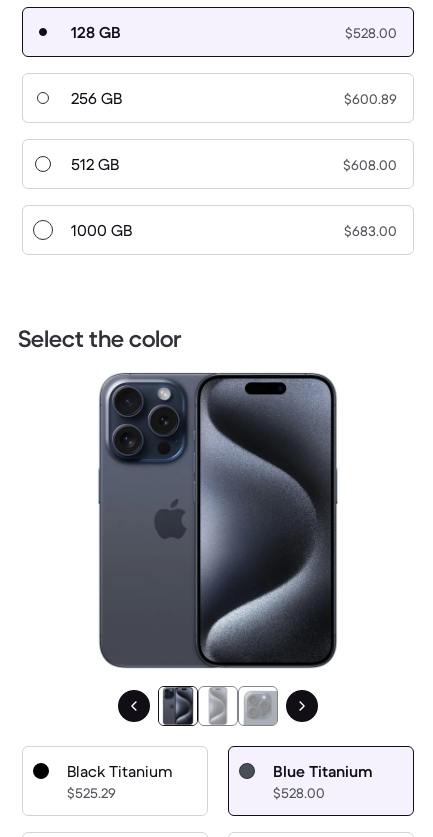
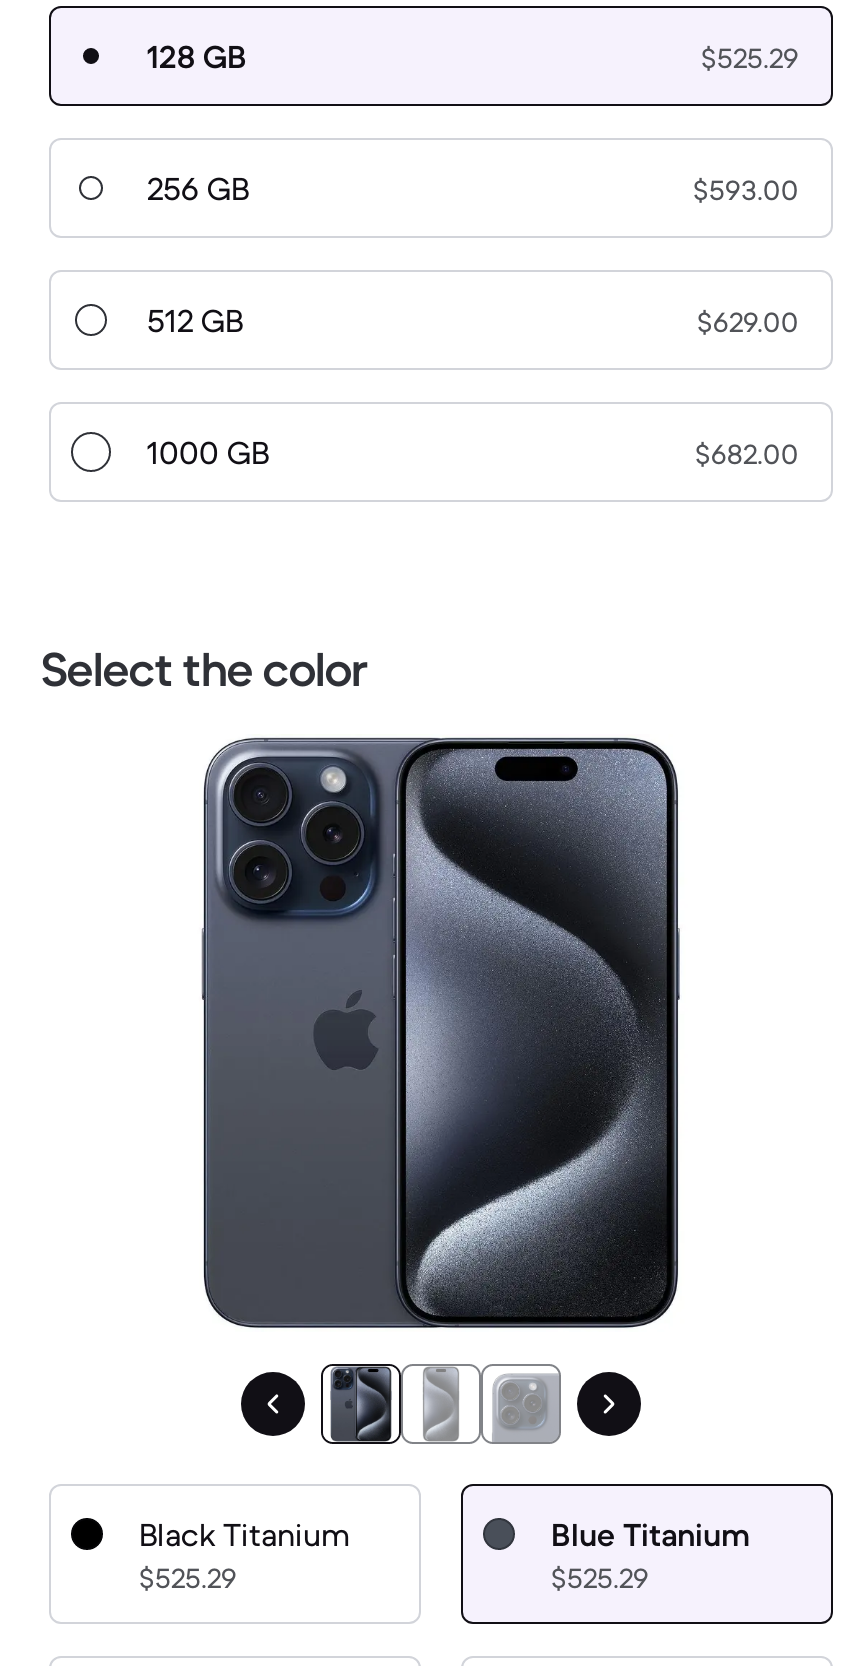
[345,24,397,42] $528.00 -> [701,41,799,77] $525.29
[344,90,397,108] $600.89 -> [693,173,799,209] $593.00
[343,156,397,174] $608.00 -> [697,305,799,341] $629.00
[344,222,397,240] $683.00 -> [695,437,799,473] $682.00
[273,784,325,802] $528.00 -> [551,1560,649,1596] $525.29

